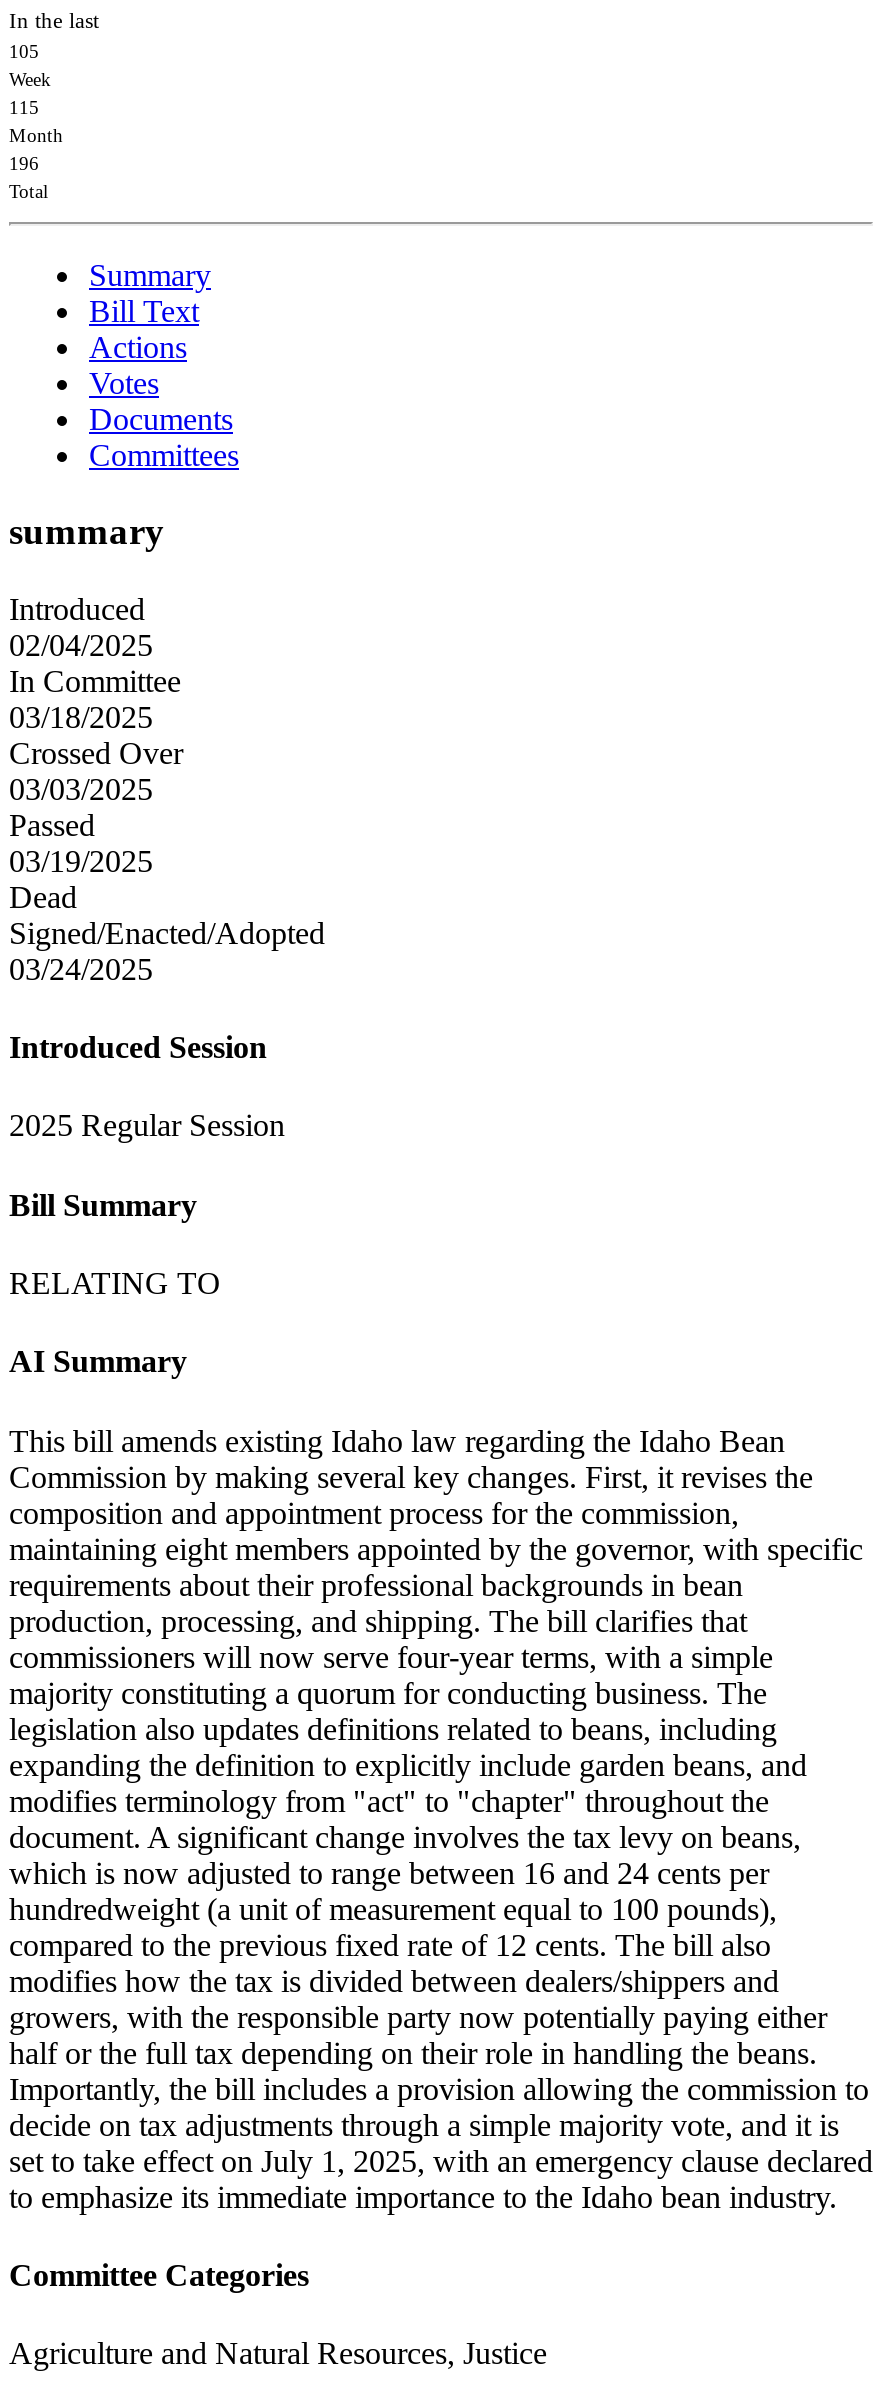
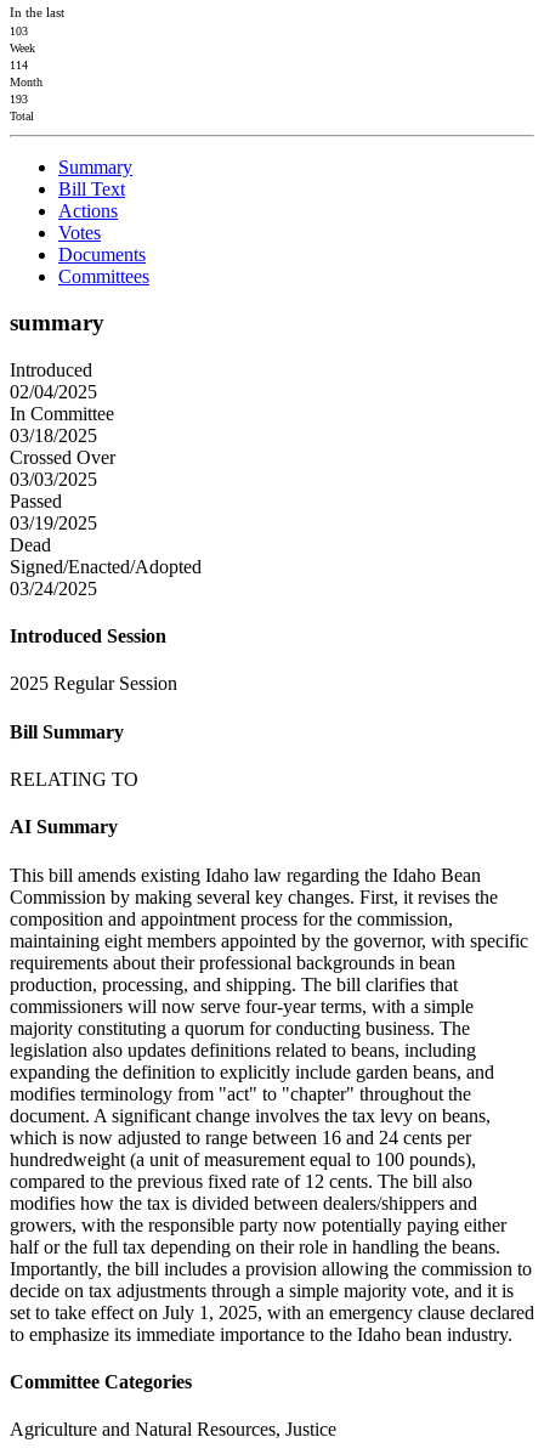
[9,39,39,61] 105 -> [10,24,28,37] 103
[9,95,39,117] 115 -> [10,58,28,71] 114
[9,151,39,173] 196 -> [10,92,28,105] 193

